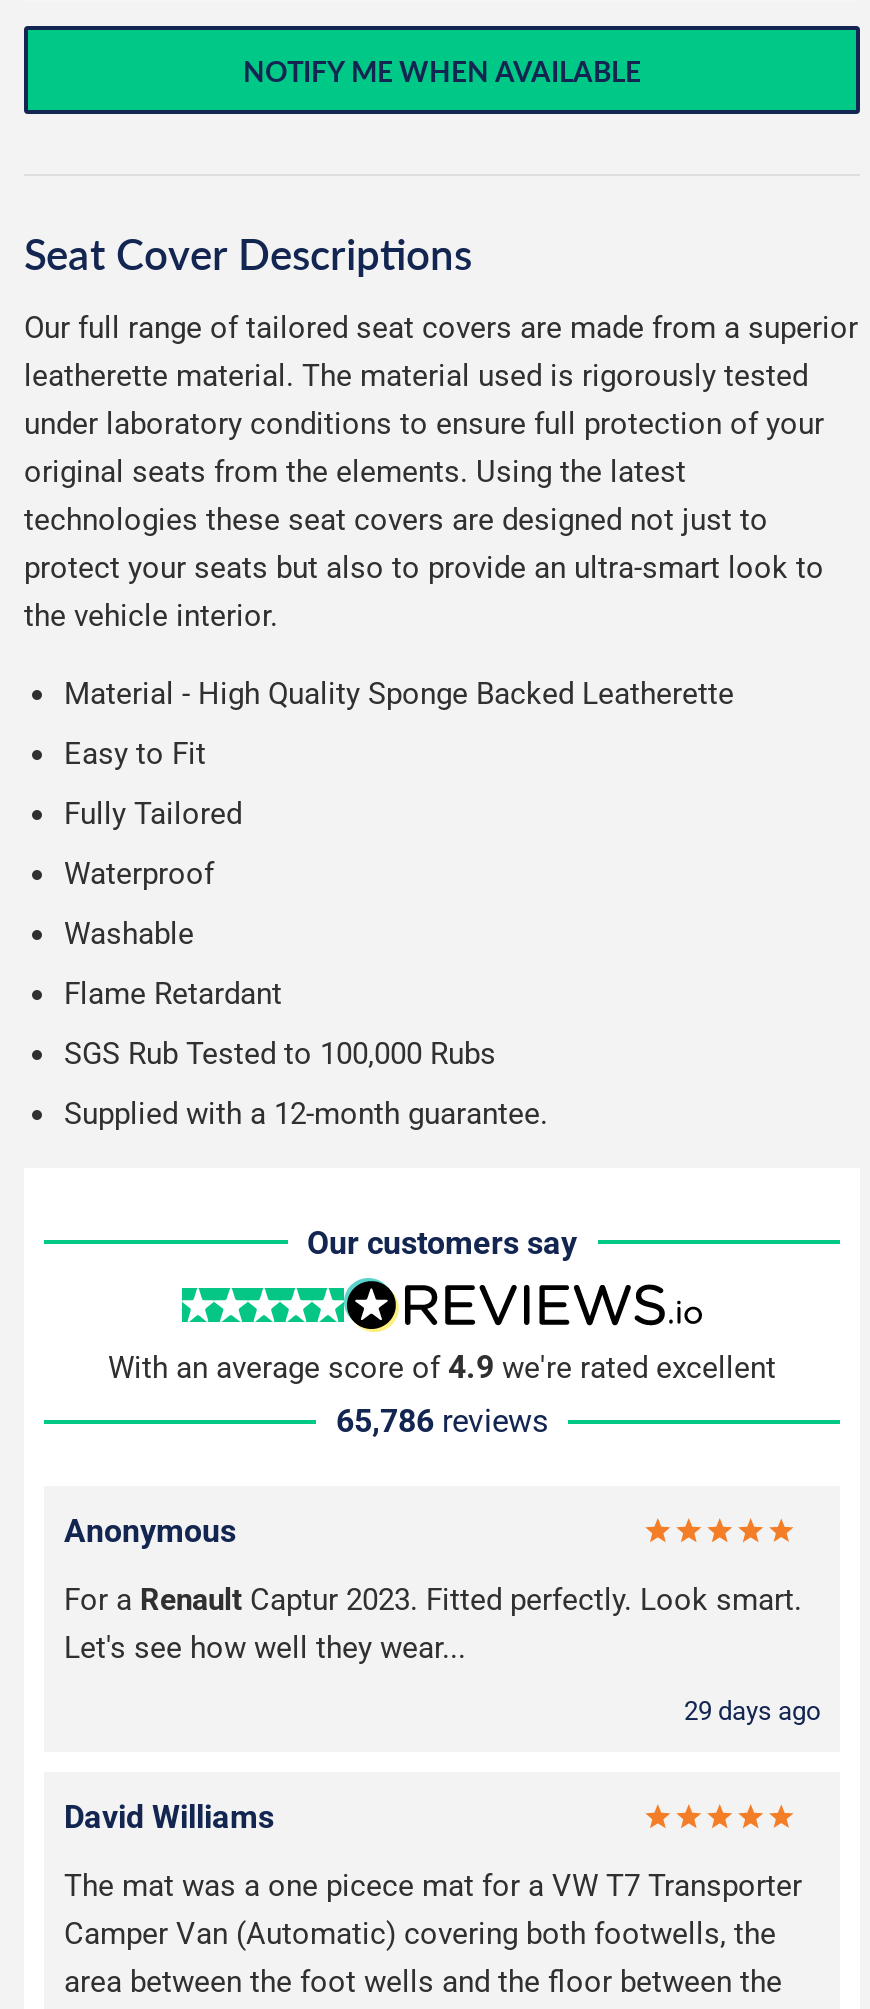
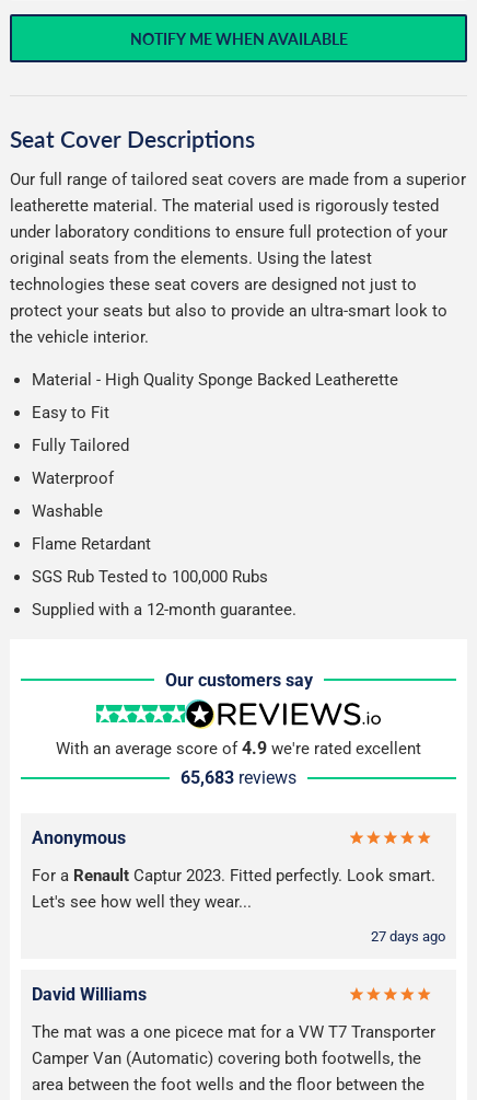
[336,1402,548,1440] 65,786 reviews -> [181,767,296,788] 65,683 reviews
[684,1696,820,1726] 29 days ago -> [371,928,445,945] 27 days ago

